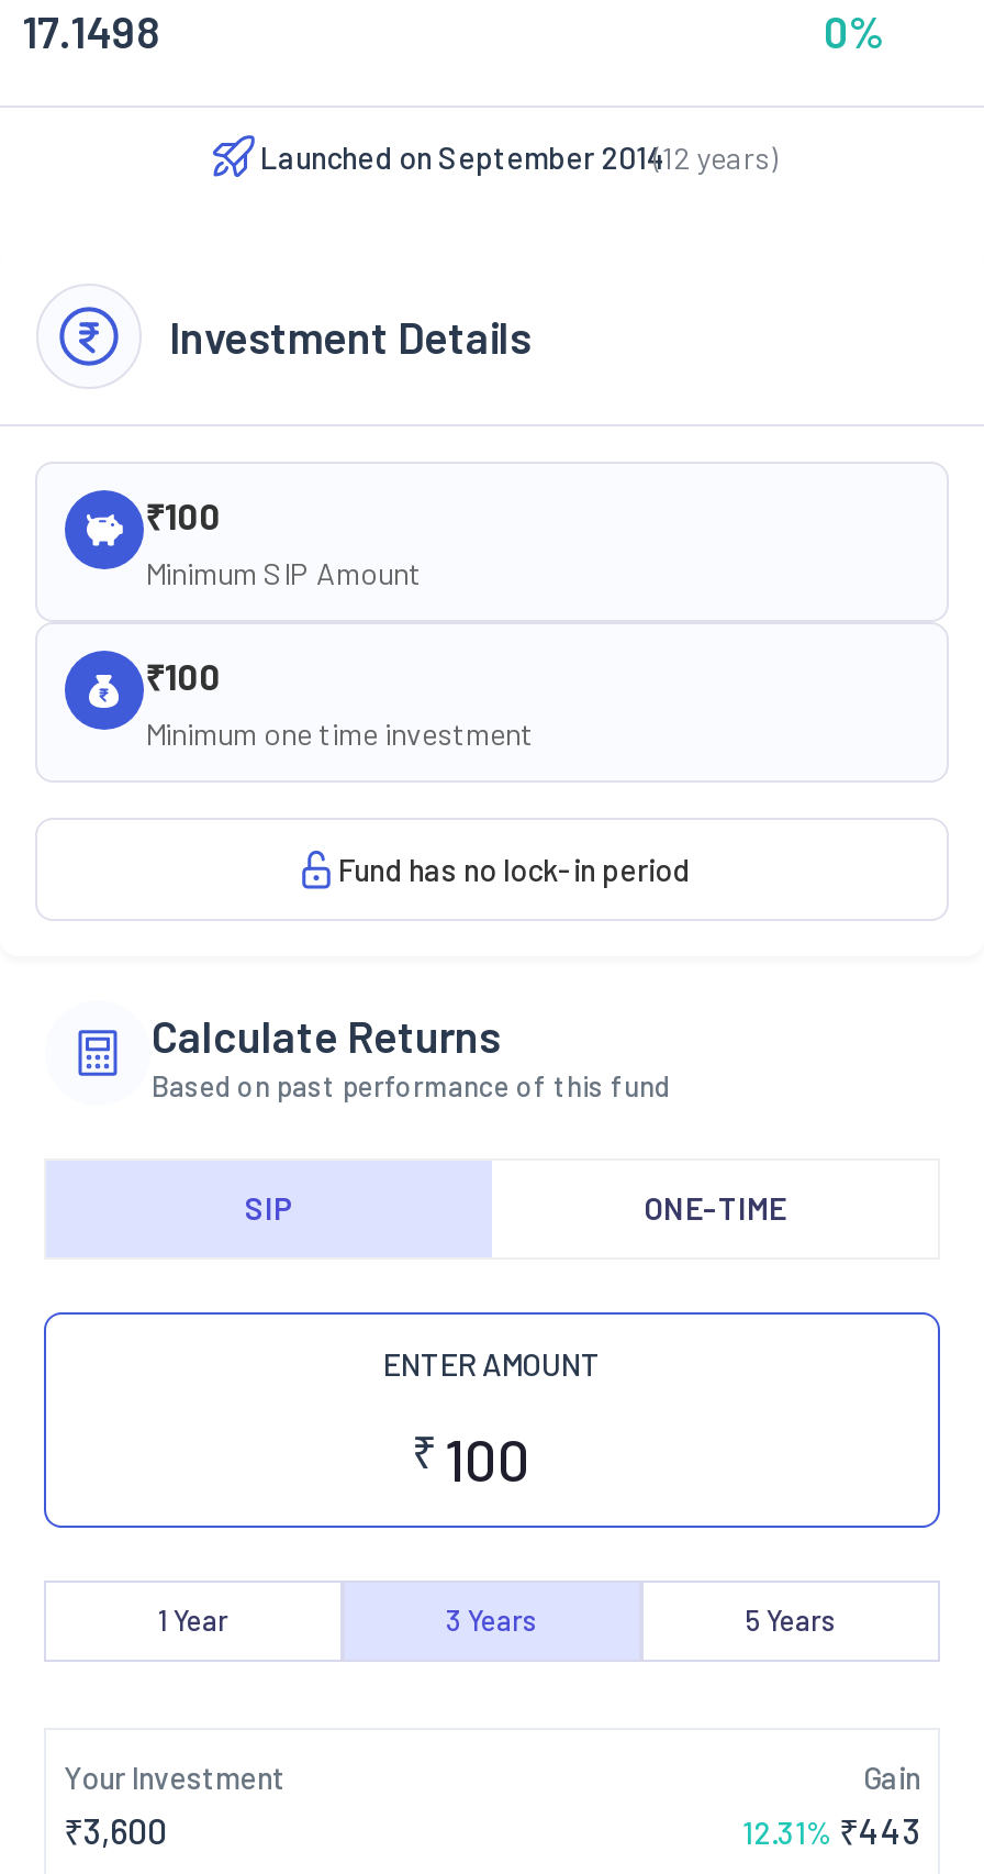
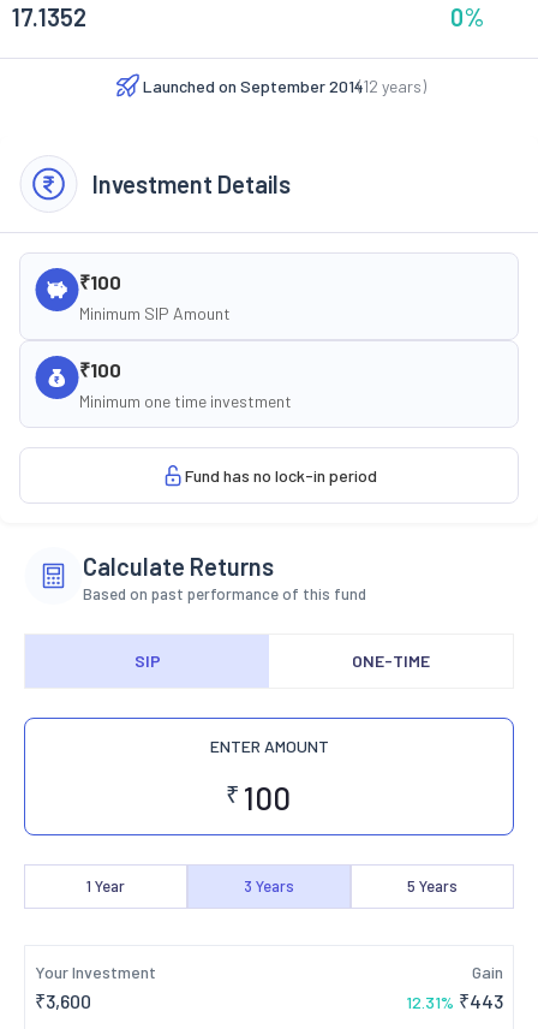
[22,4,160,57] 17.1498 -> [12,2,86,31] 17.1352

